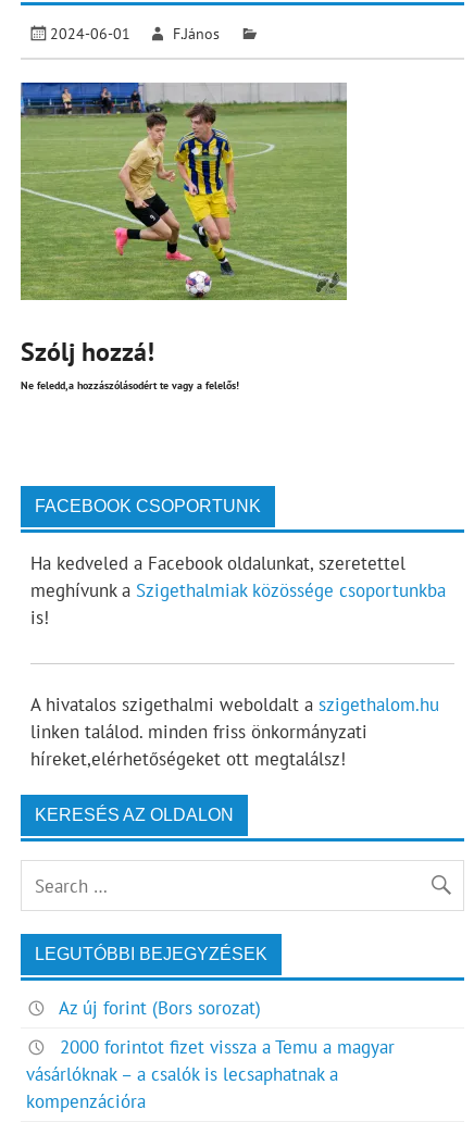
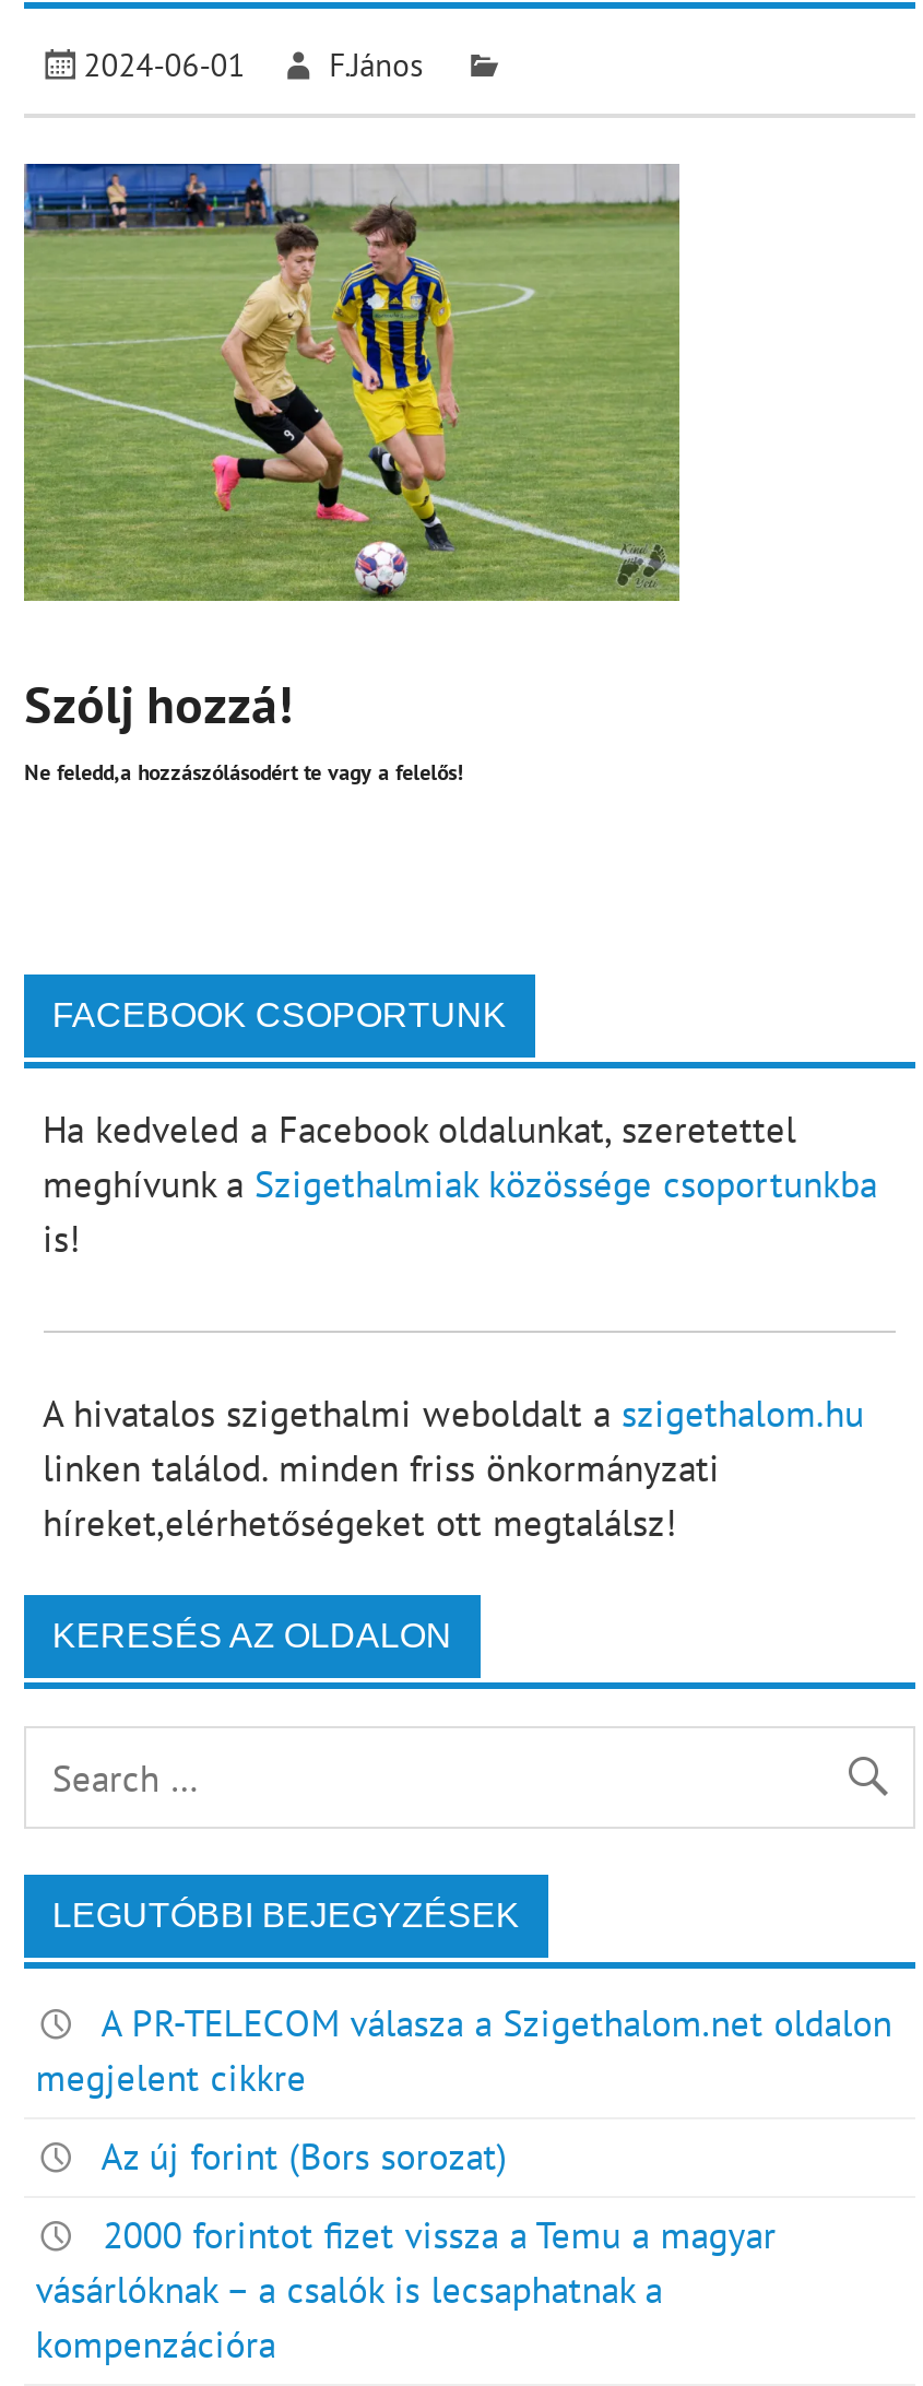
none -> [35,1999,892,2102] A PR-TELECOM válasza a Szigethalom.net oldalon | megjelent cikkre

